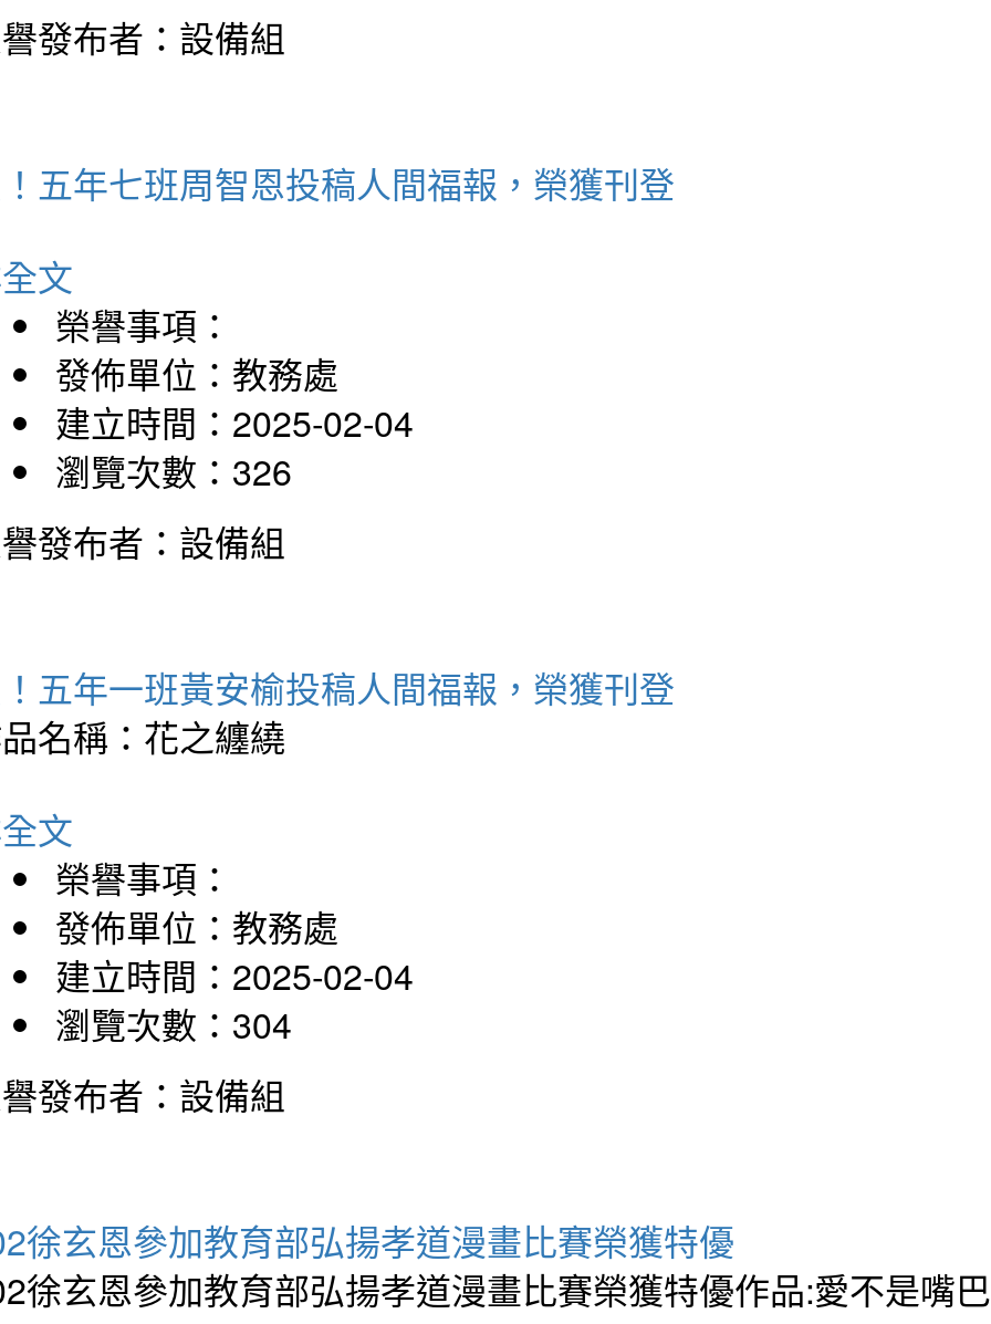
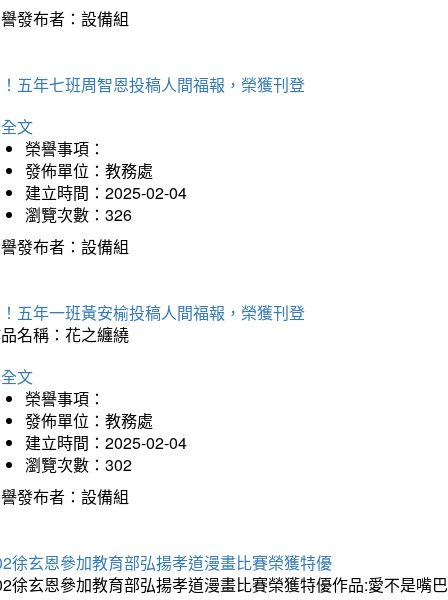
[55,999,292,1050] 瀏覽次數：304 -> [25,453,132,476] 瀏覽次數：302

